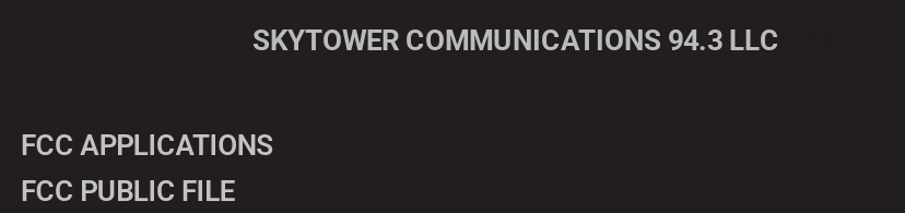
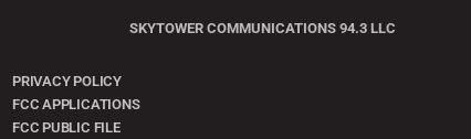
none -> [12,73,122,89] PRIVACY POLICY

